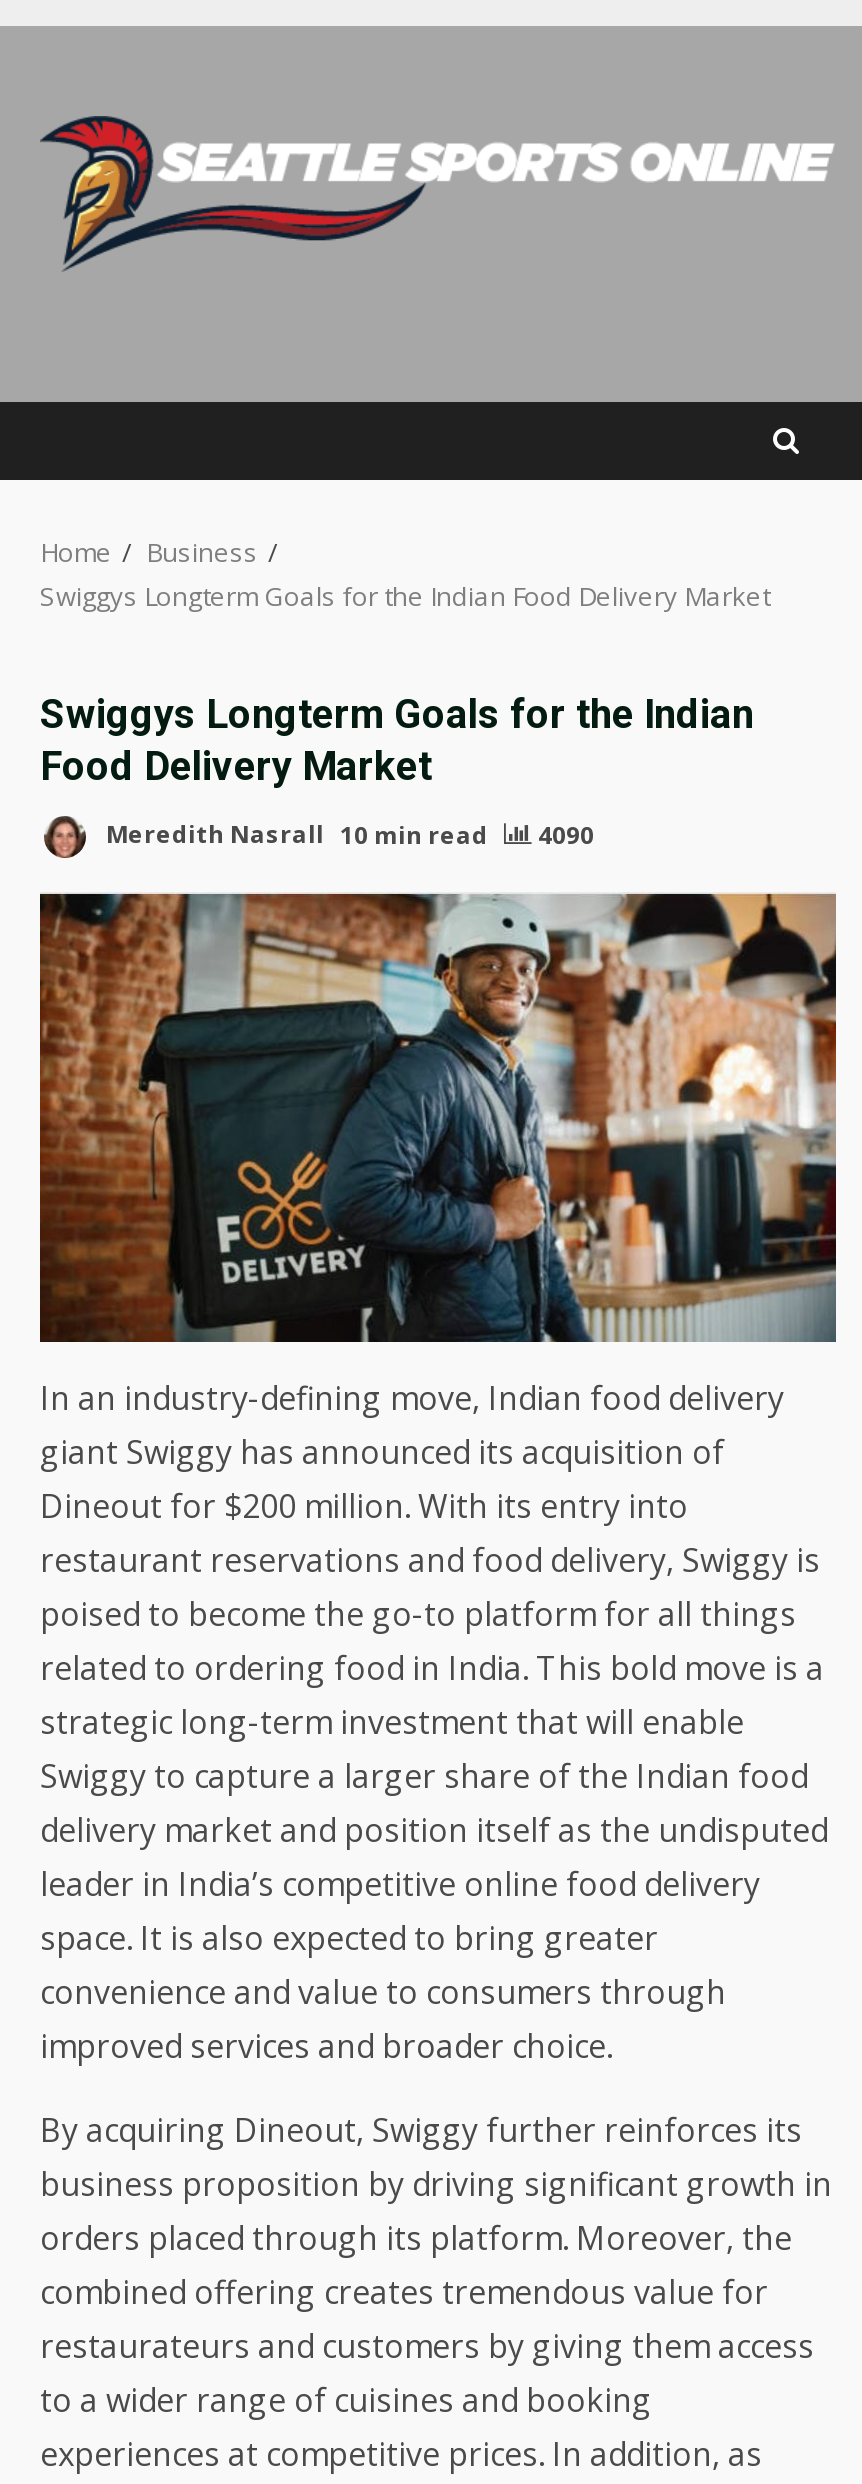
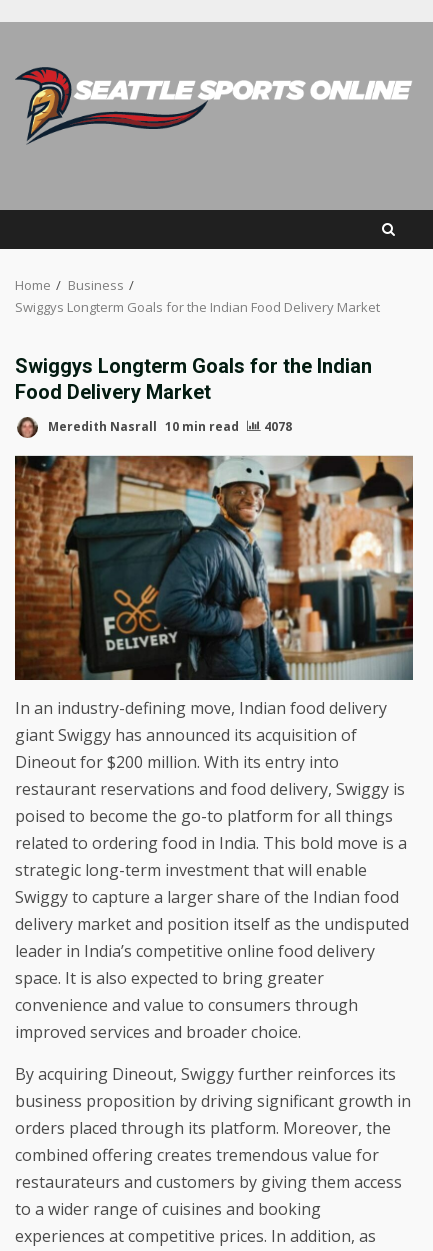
[100,818,594,852] Meredith Nasrall 10 min read 4090 -> [45,418,292,435] Meredith Nasrall 10 min read 4078

